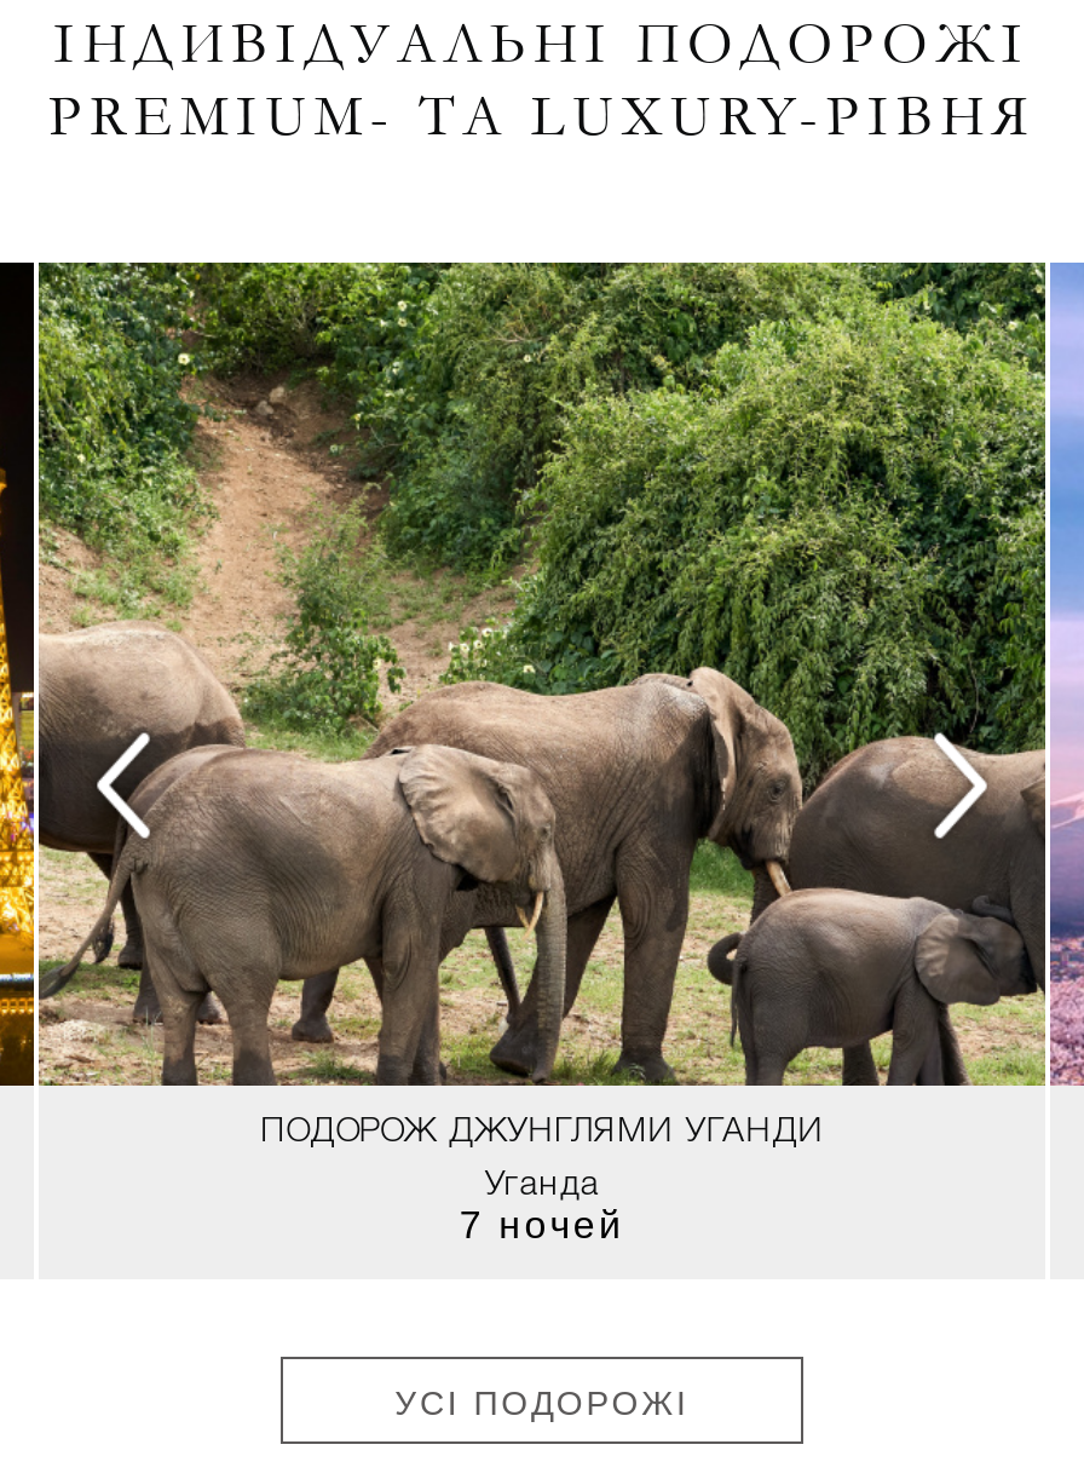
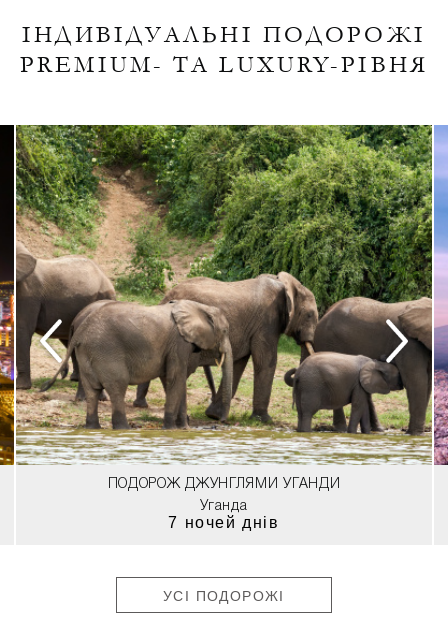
[7,263,1077,1088] [image] -> [3,125,445,465] [image]
[459,1204,625,1245] 7 ночей -> [168,514,280,531] 7 ночей днів

